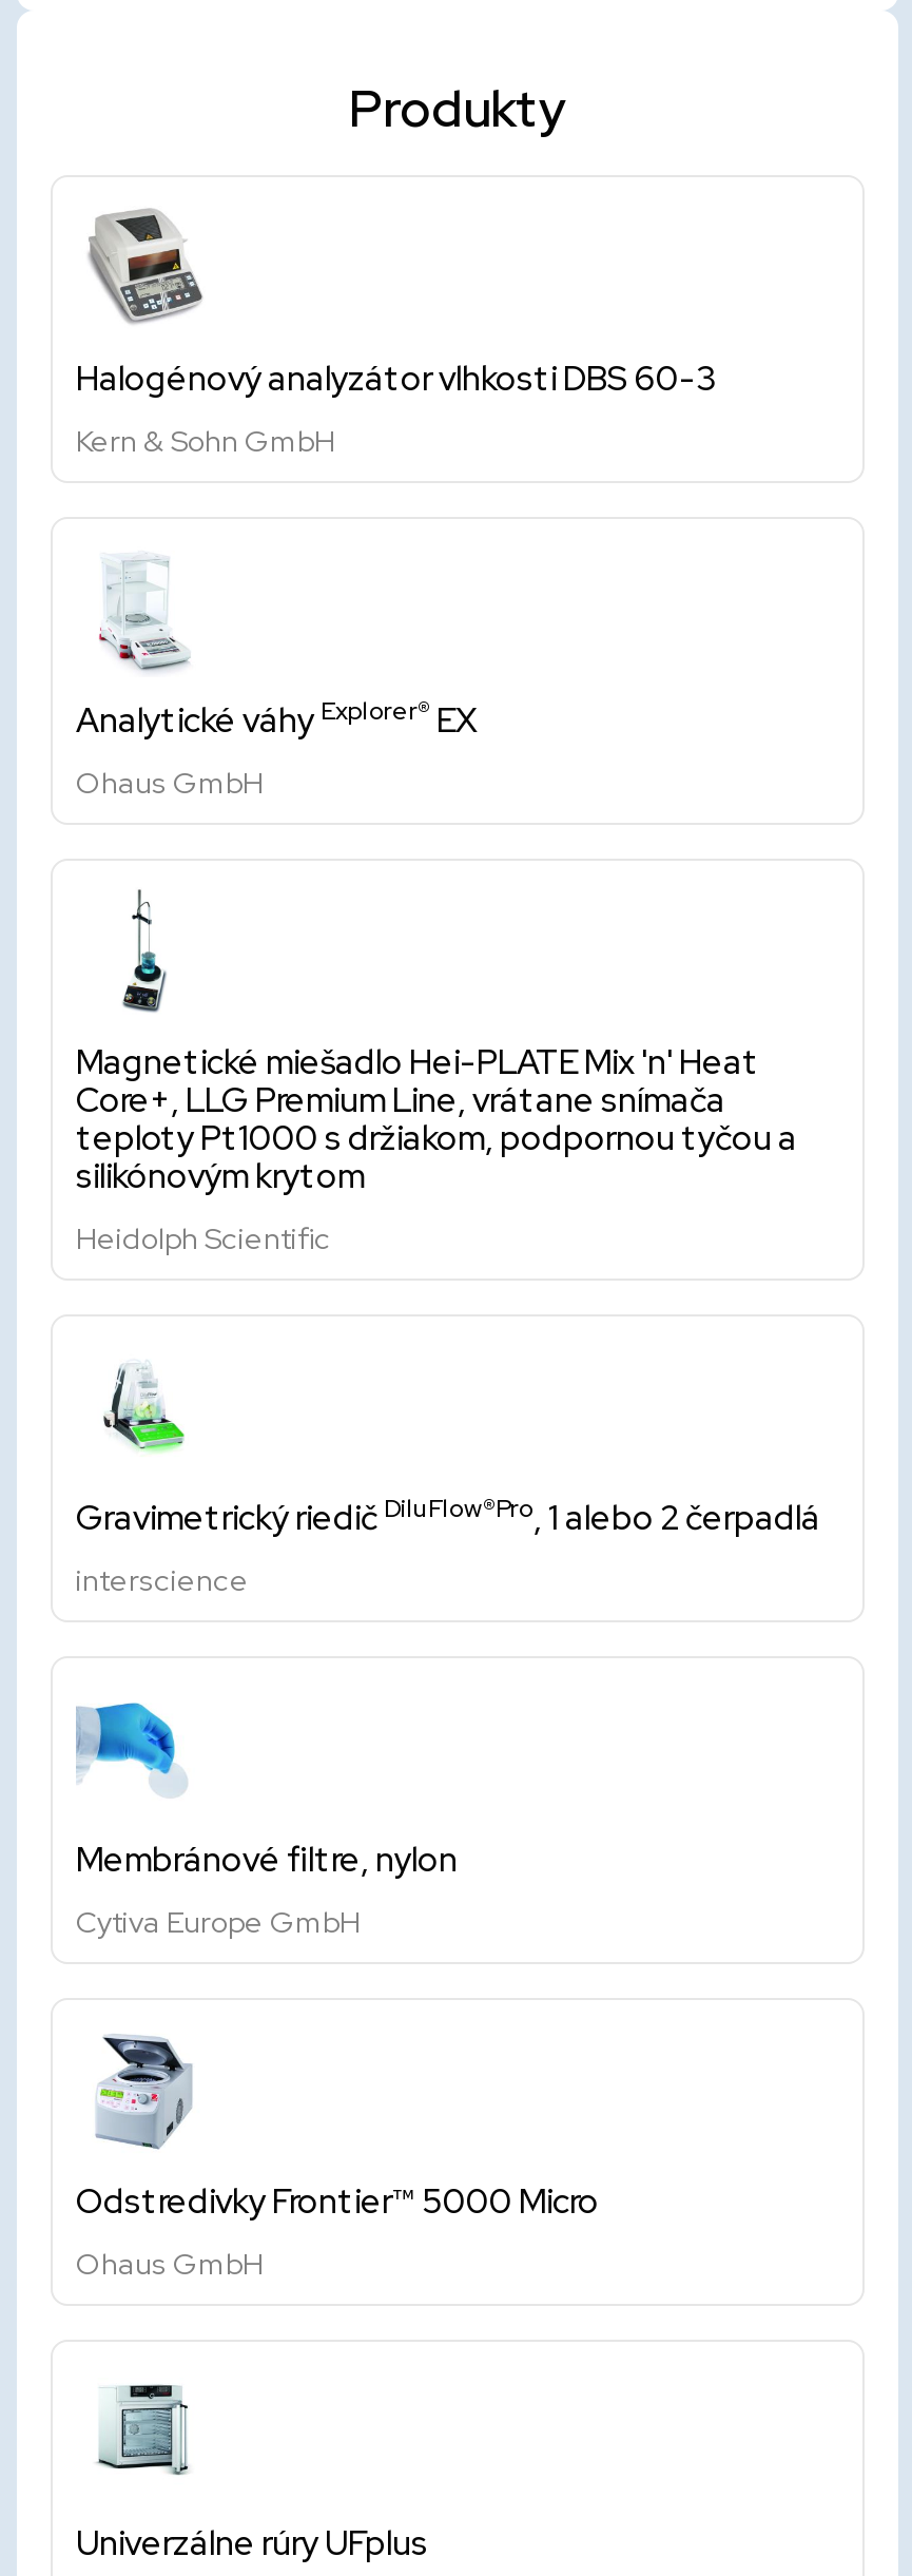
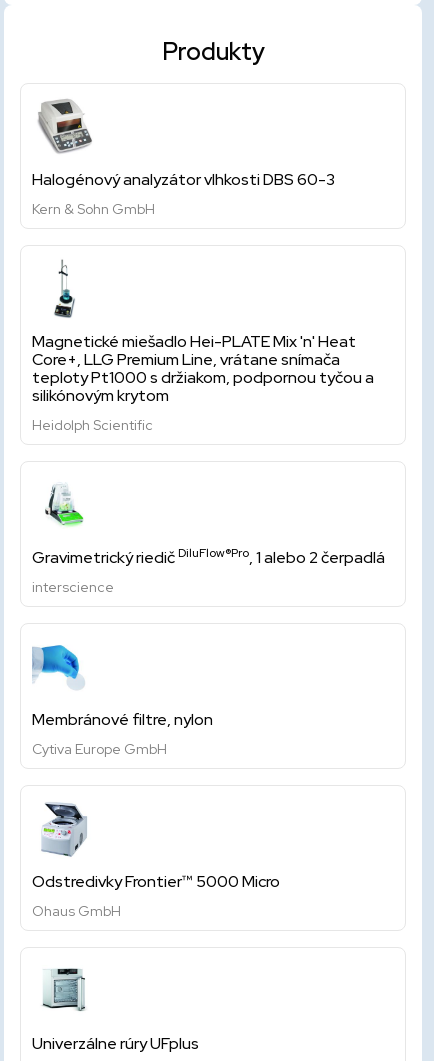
[76,553,477,801] [image] | Analytické váhy Explorer® EX | Ohaus GmbH -> none

